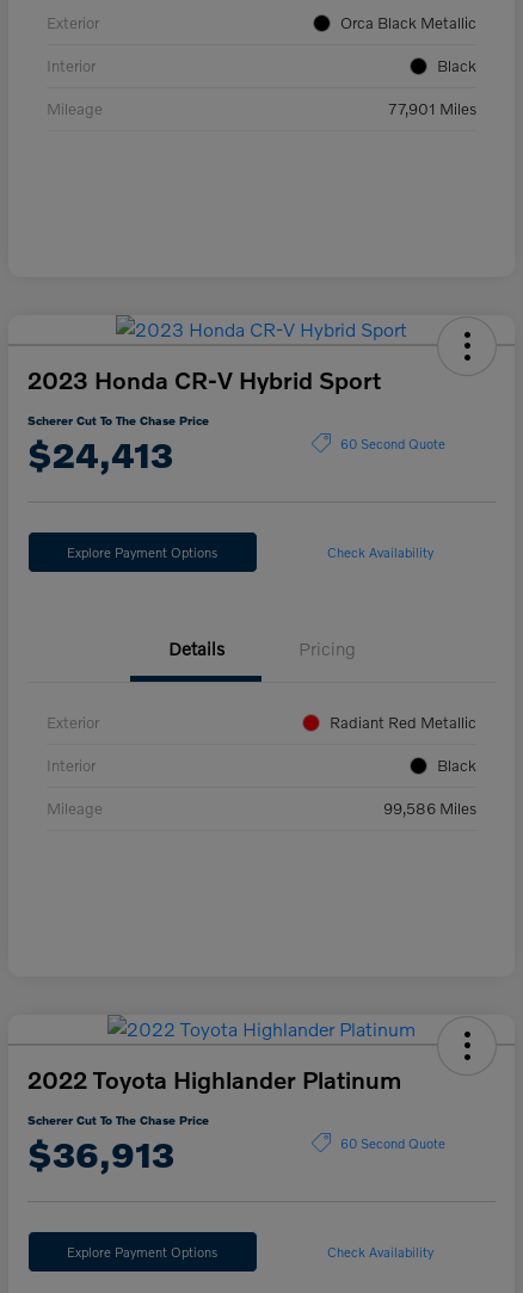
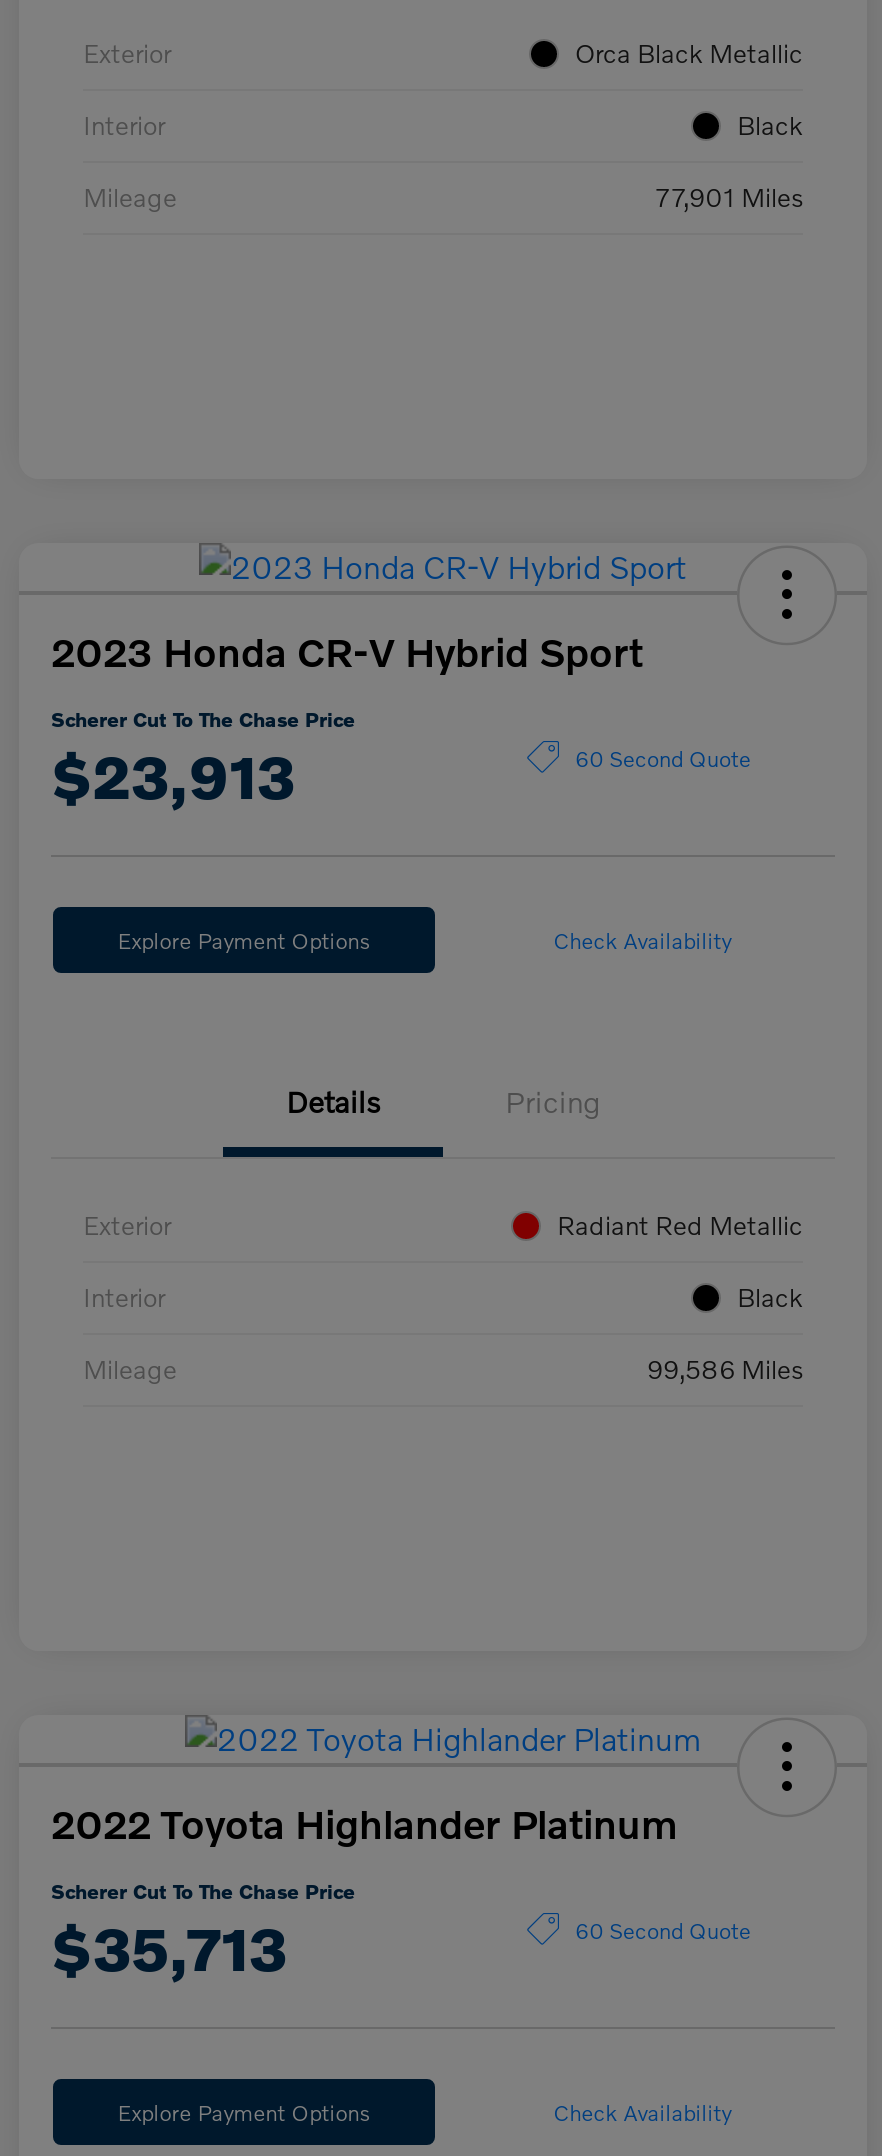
[27,434,173,475] $24,413 -> [51,741,295,811] $23,913
[27,1133,174,1175] $36,913 -> [51,1913,287,1983] $35,713

